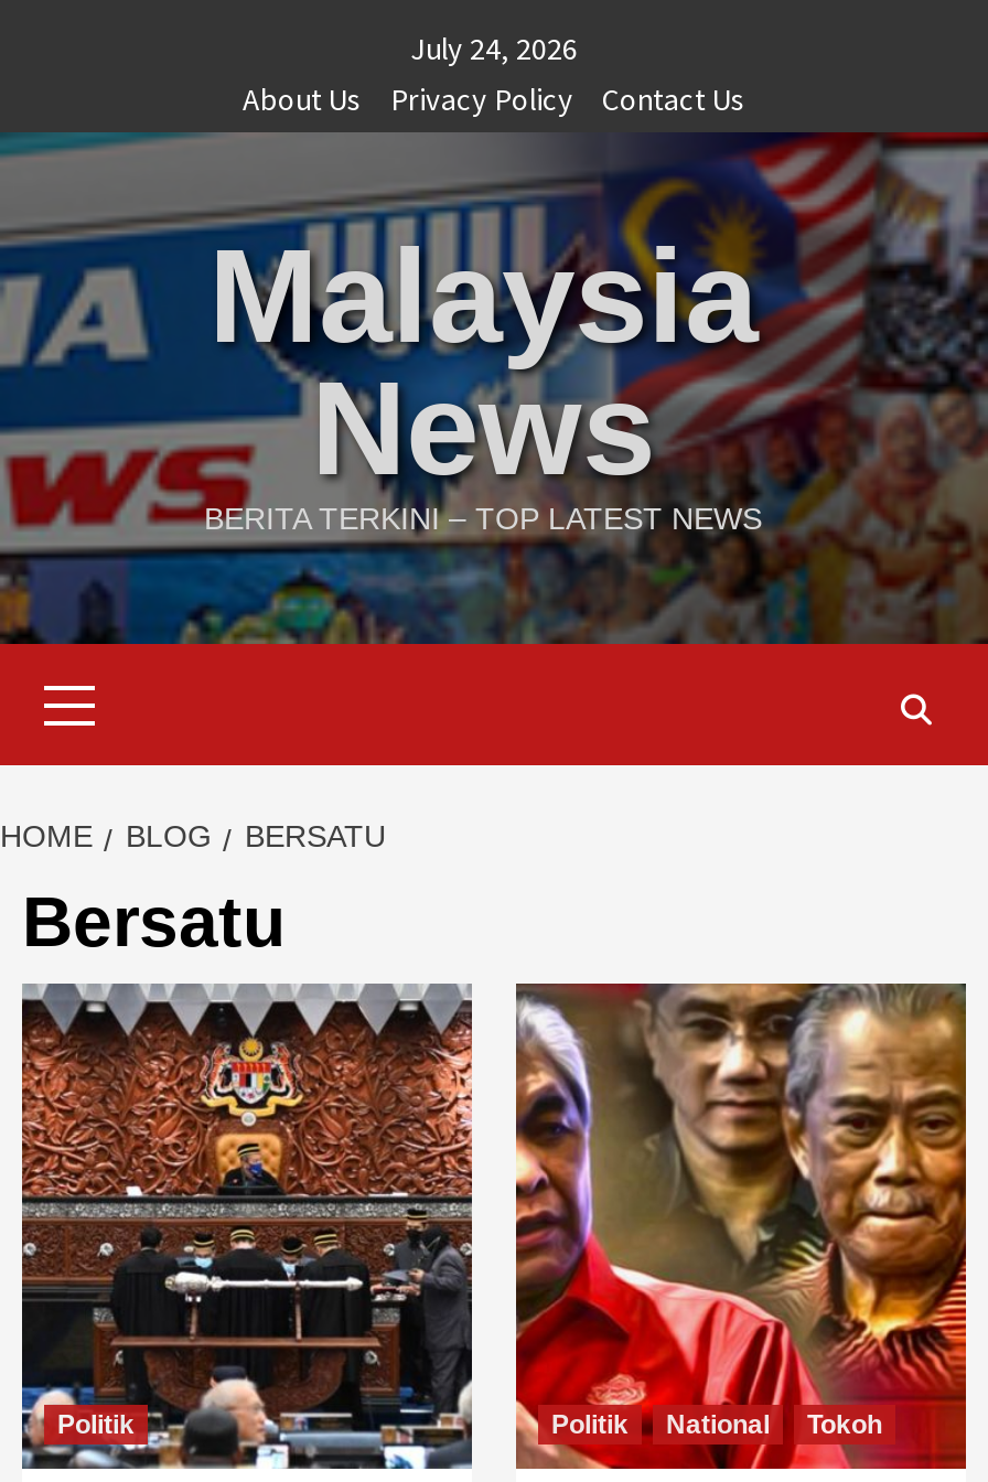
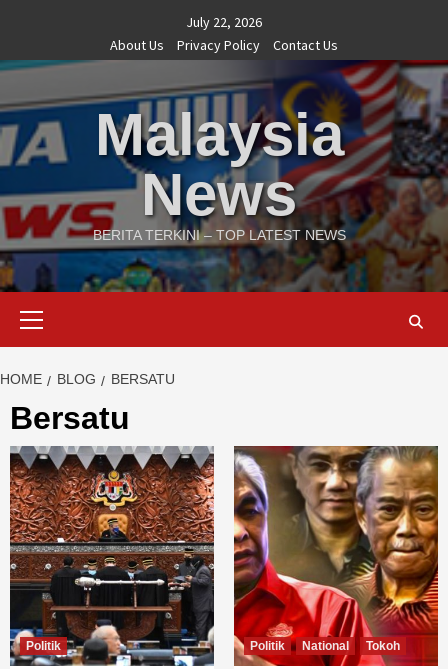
[410,29,578,68] July 24, 2026 -> [186,13,262,31] July 22, 2026

